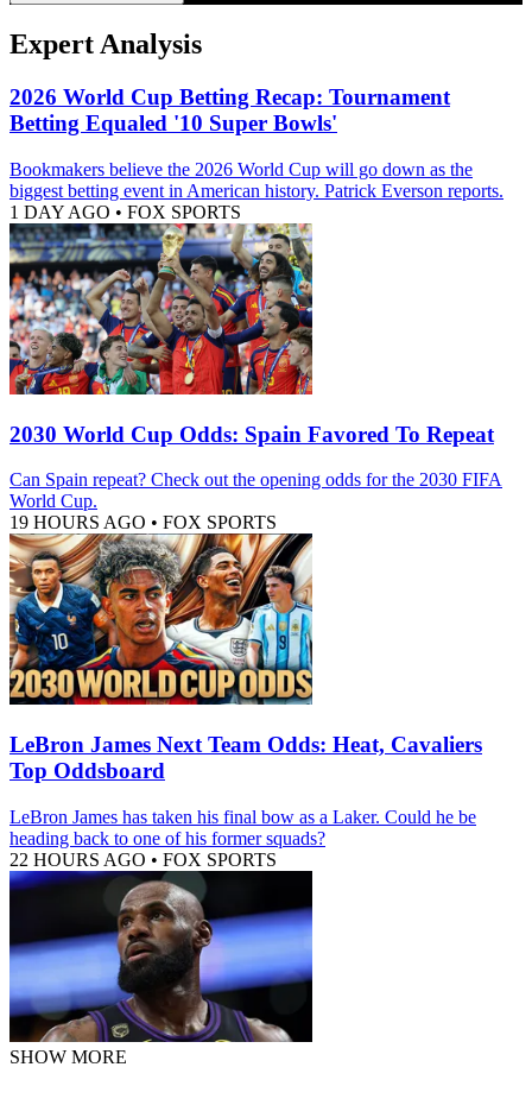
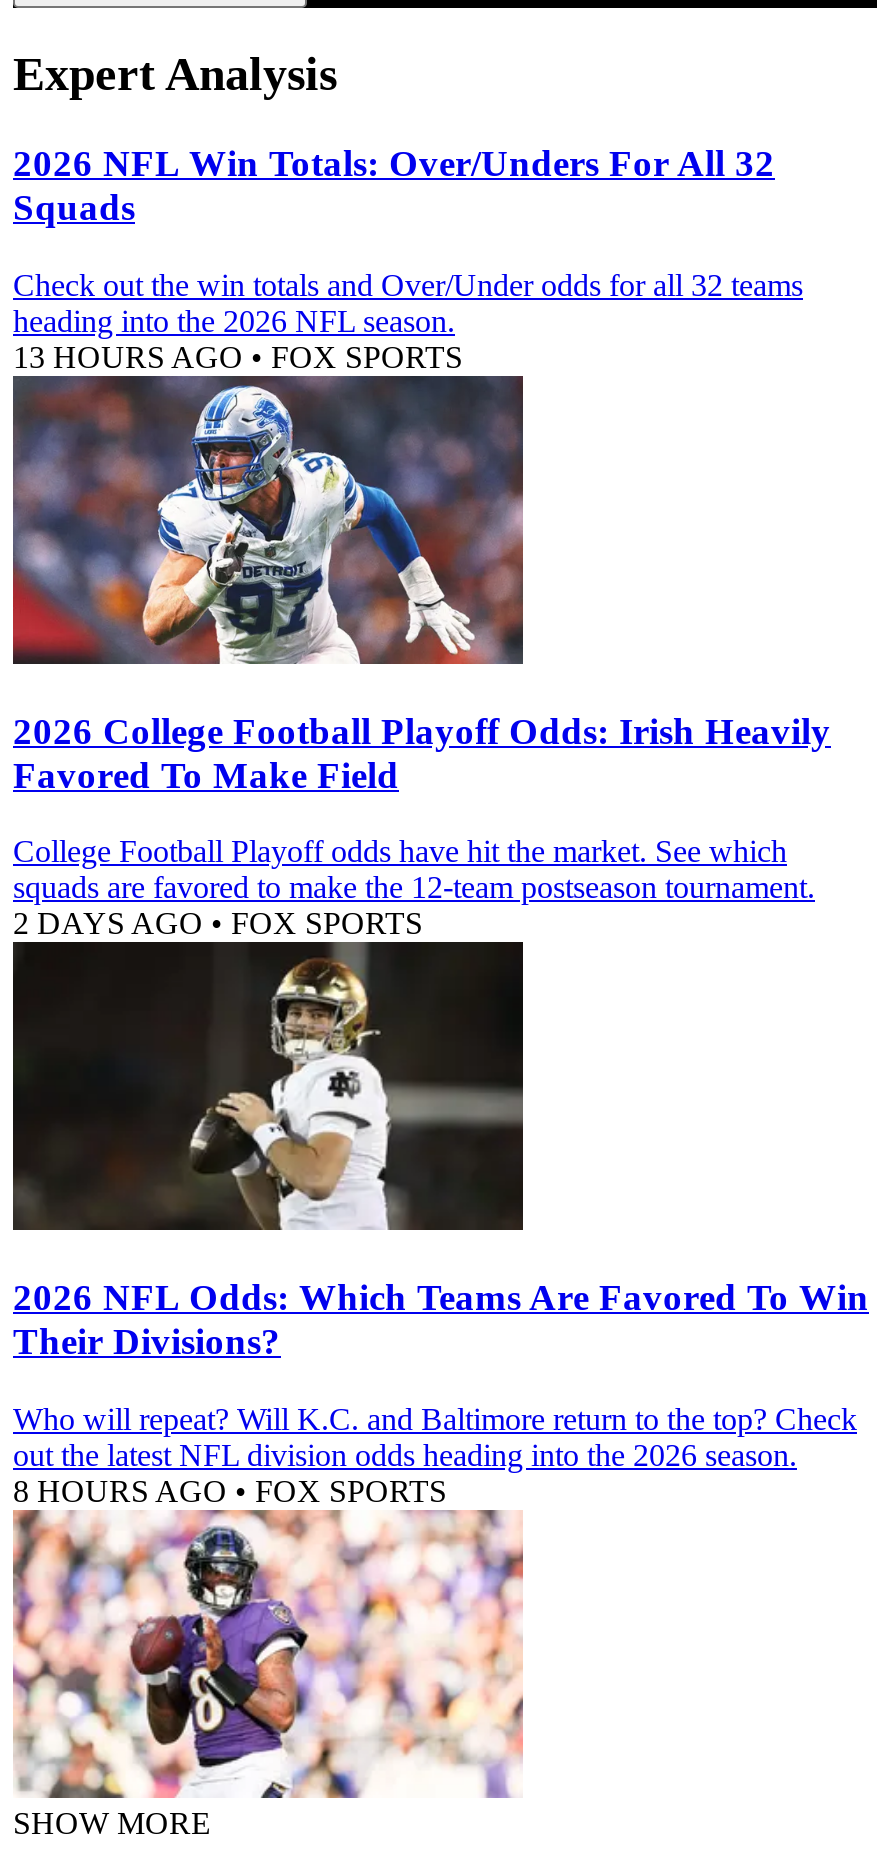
[9,85,450,136] 2026 World Cup Betting Recap: Tournament | Betting Equaled '10 Super Bowls' -> [13,142,775,228] 2026 NFL Win Totals: Over/Unders For All 32 | Squads
[9,159,503,222] Bookmakers believe the 2026 World Cup will go down as the | biggest betting event in American history. Patrick Everson reports. | 1 DAY AGO • FOX SPORTS -> [13,268,803,374] Check out the win totals and Over/Under odds for all 32 teams | heading into the 2026 NFL season. | 13 HOURS AGO • FOX SPORTS
[8,223,494,446] [image] | 2030 World Cup Odds: Spain Favored To Repeat -> [11,396,831,795] [image] | 2026 College Football Playoff Odds: Irish Heavily | Favored To Make Field
[9,470,502,533] Can Spain repeat? Check out the opening odds for the 2030 FIFA | World Cup. | 19 HOURS AGO • FOX SPORTS -> [13,835,815,941] College Football Playoff odds have hit the market. See which | squads are favored to make the 12-team postseason tournament. | 2 DAYS AGO • FOX SPORTS
[8,547,482,783] [image] | LeBron James Next Team Odds: Heat, Cavaliers | Top Oddsboard -> [11,944,869,1362] [image] | 2026 NFL Odds: Which Teams Are Favored To Win | Their Divisions?
[9,807,476,870] LeBron James has taken his final bow as a Laker. Could he be | heading back to one of his former squads? | 22 HOURS AGO • FOX SPORTS -> [13,1402,857,1508] Who will repeat? Will K.C. and Baltimore return to the top? Check | out the latest NFL division odds heading into the 2026 season. | 8 HOURS AGO • FOX SPORTS
[8,883,313,1043] [image] -> [11,1510,525,1800] [image]

